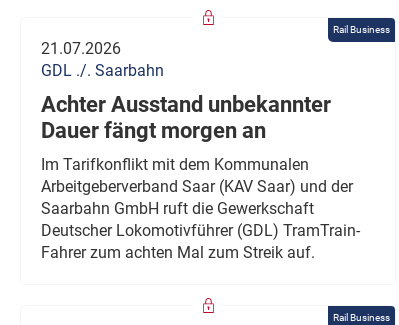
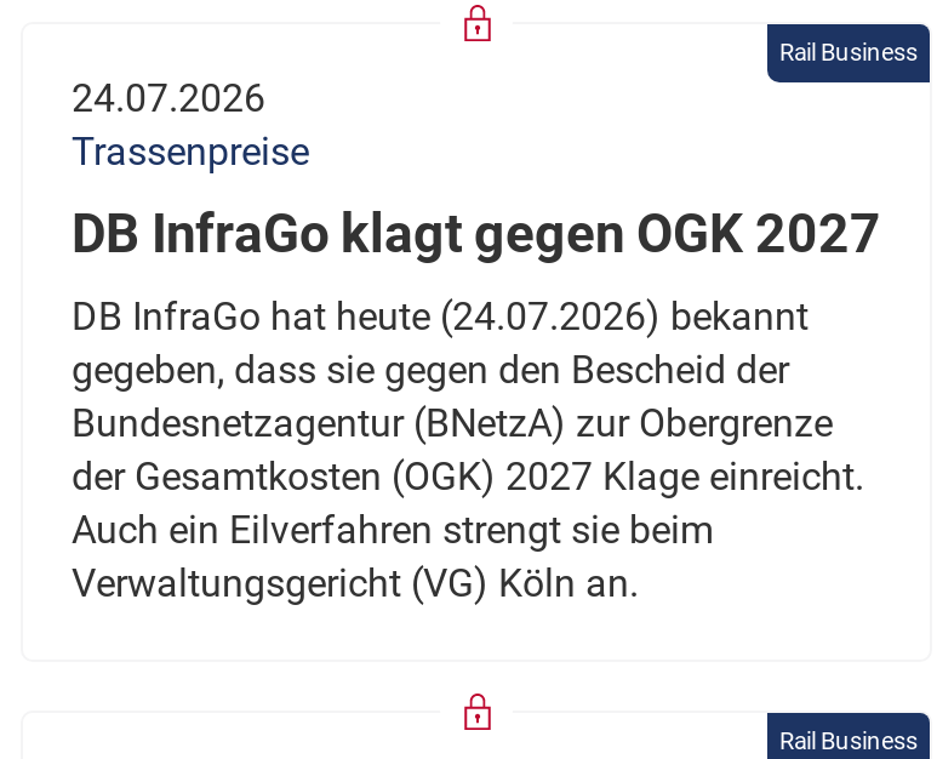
[41,39,164,80] 21.07.2026 | GDL ./. Saarbahn -> [72,76,309,175] 24.07.2026 | Trassenpreise
[41,92,331,143] Achter Ausstand unbekannter | Dauer fängt morgen an -> [72,204,881,265] DB InfraGo klagt gegen OGK 2027
[41,155,360,262] Im Tarifkonflikt mit dem Kommunalen | Arbeitgeberverband Saar (KAV Saar) und der | Saarbahn GmbH ruft die Gewerkschaft | Deutscher Lokomotivführer (GDL) TramTrain- | Fahrer zum achten Mal zum Streik auf. -> [72,294,864,607] DB InfraGo hat heute (24.07.2026) bekannt | gegeben, dass sie gegen den Bescheid der | Bundesnetzagentur (BNetzA) zur Obergrenze | der Gesamtkosten (OGK) 2027 Klage einreicht. | Auch ein Eilverfahren strengt sie beim | Verwaltungsgericht (VG) Köln an.

